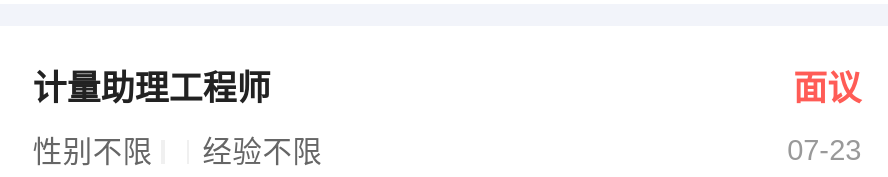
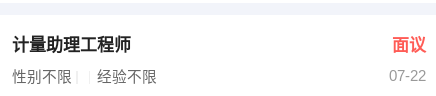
[787,133,861,165] 07-23 -> [389,68,426,84] 07-22

